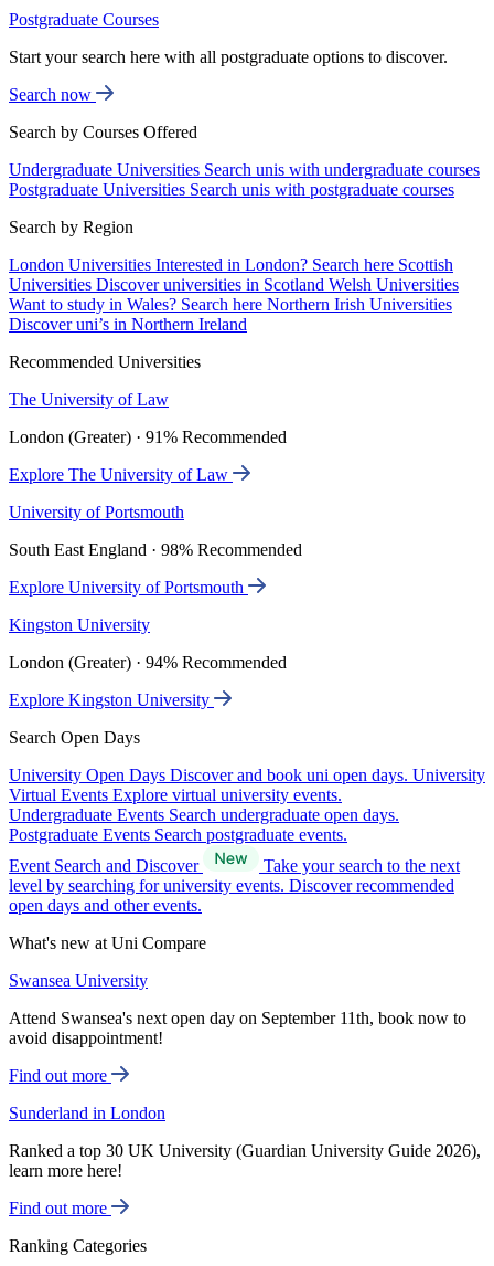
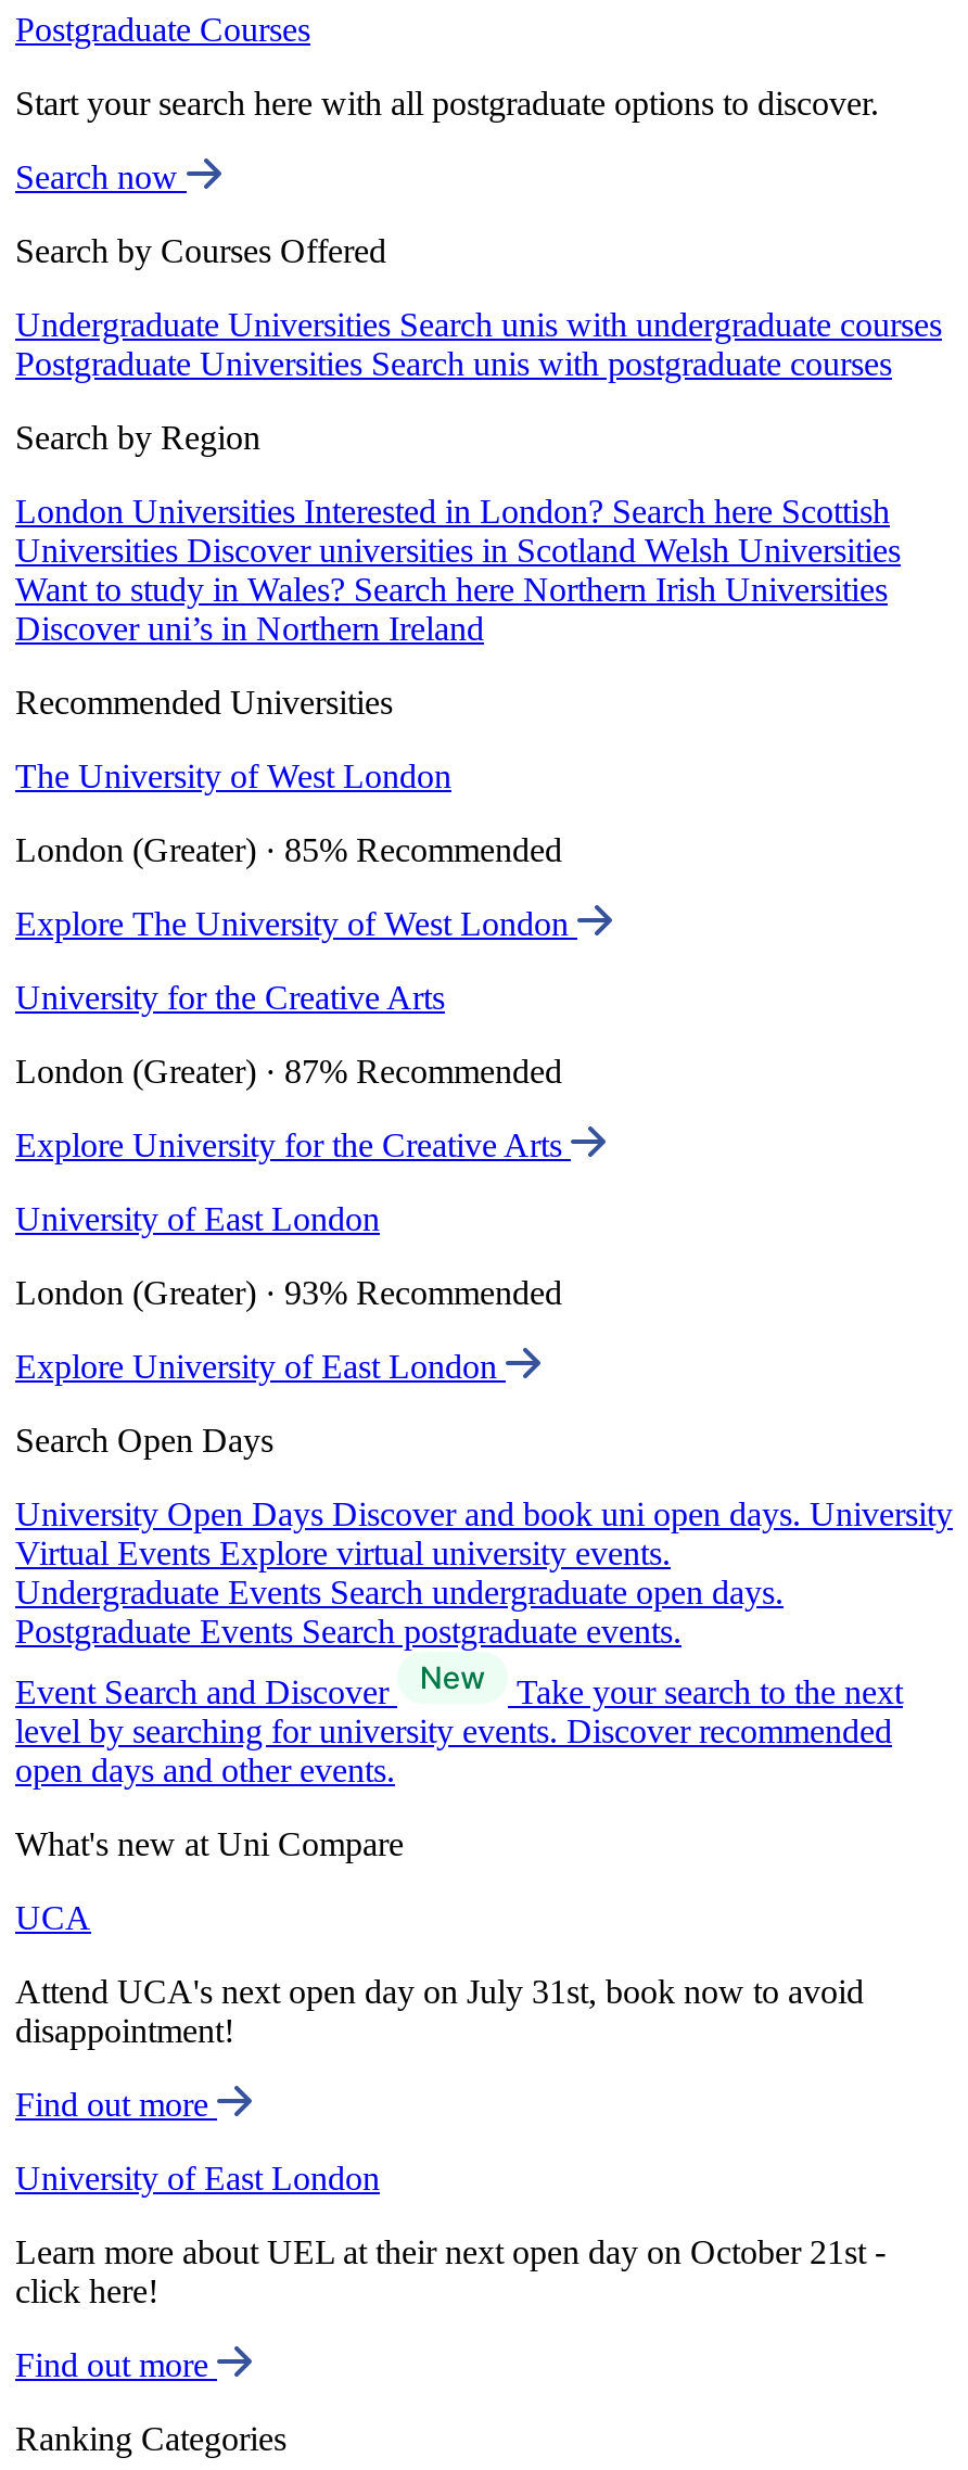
[9,390,169,409] The University of Law -> [15,758,451,795] The University of West London
[9,428,287,446] London (Greater) · 91% Recommended -> [15,832,562,868] London (Greater) · 85% Recommended
[9,465,233,484] Explore The University of Law -> [15,905,577,942] Explore The University of West London
[9,503,184,522] University of Portsmouth -> [15,979,445,1016] University for the Creative Arts
[9,540,302,559] South East England · 98% Recommended -> [15,1053,562,1090] London (Greater) · 87% Recommended
[9,578,248,597] Explore University of Portsmouth -> [15,1127,571,1164] Explore University for the Creative Arts
[9,615,150,634] Kingston University -> [15,1200,380,1237] University of East London
[9,653,287,672] London (Greater) · 94% Recommended -> [15,1274,562,1311] London (Greater) · 93% Recommended
[9,691,214,709] Explore Kingston University -> [15,1348,506,1385] Explore University of East London
[9,971,148,990] Swansea University -> [15,1899,91,1936] UCA
[9,1009,466,1047] Attend Swansea's next open day on September 11th, book now to | avoid disappointment! -> [15,1973,864,2049] Attend UCA's next open day on July 31st, book now to avoid | disappointment!
[9,1104,165,1122] Sunderland in London -> [15,2160,380,2197] University of East London
[9,1141,481,1180] Ranked a top 30 UK University (Guardian University Guide 2026), | learn more here! -> [15,2234,886,2310] Learn more about UEL at their next open day on October 21st - | click here!

